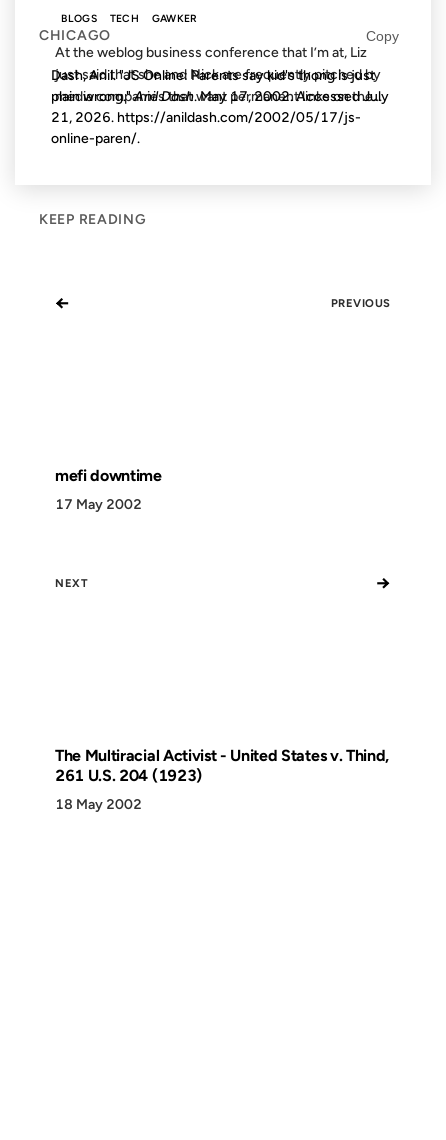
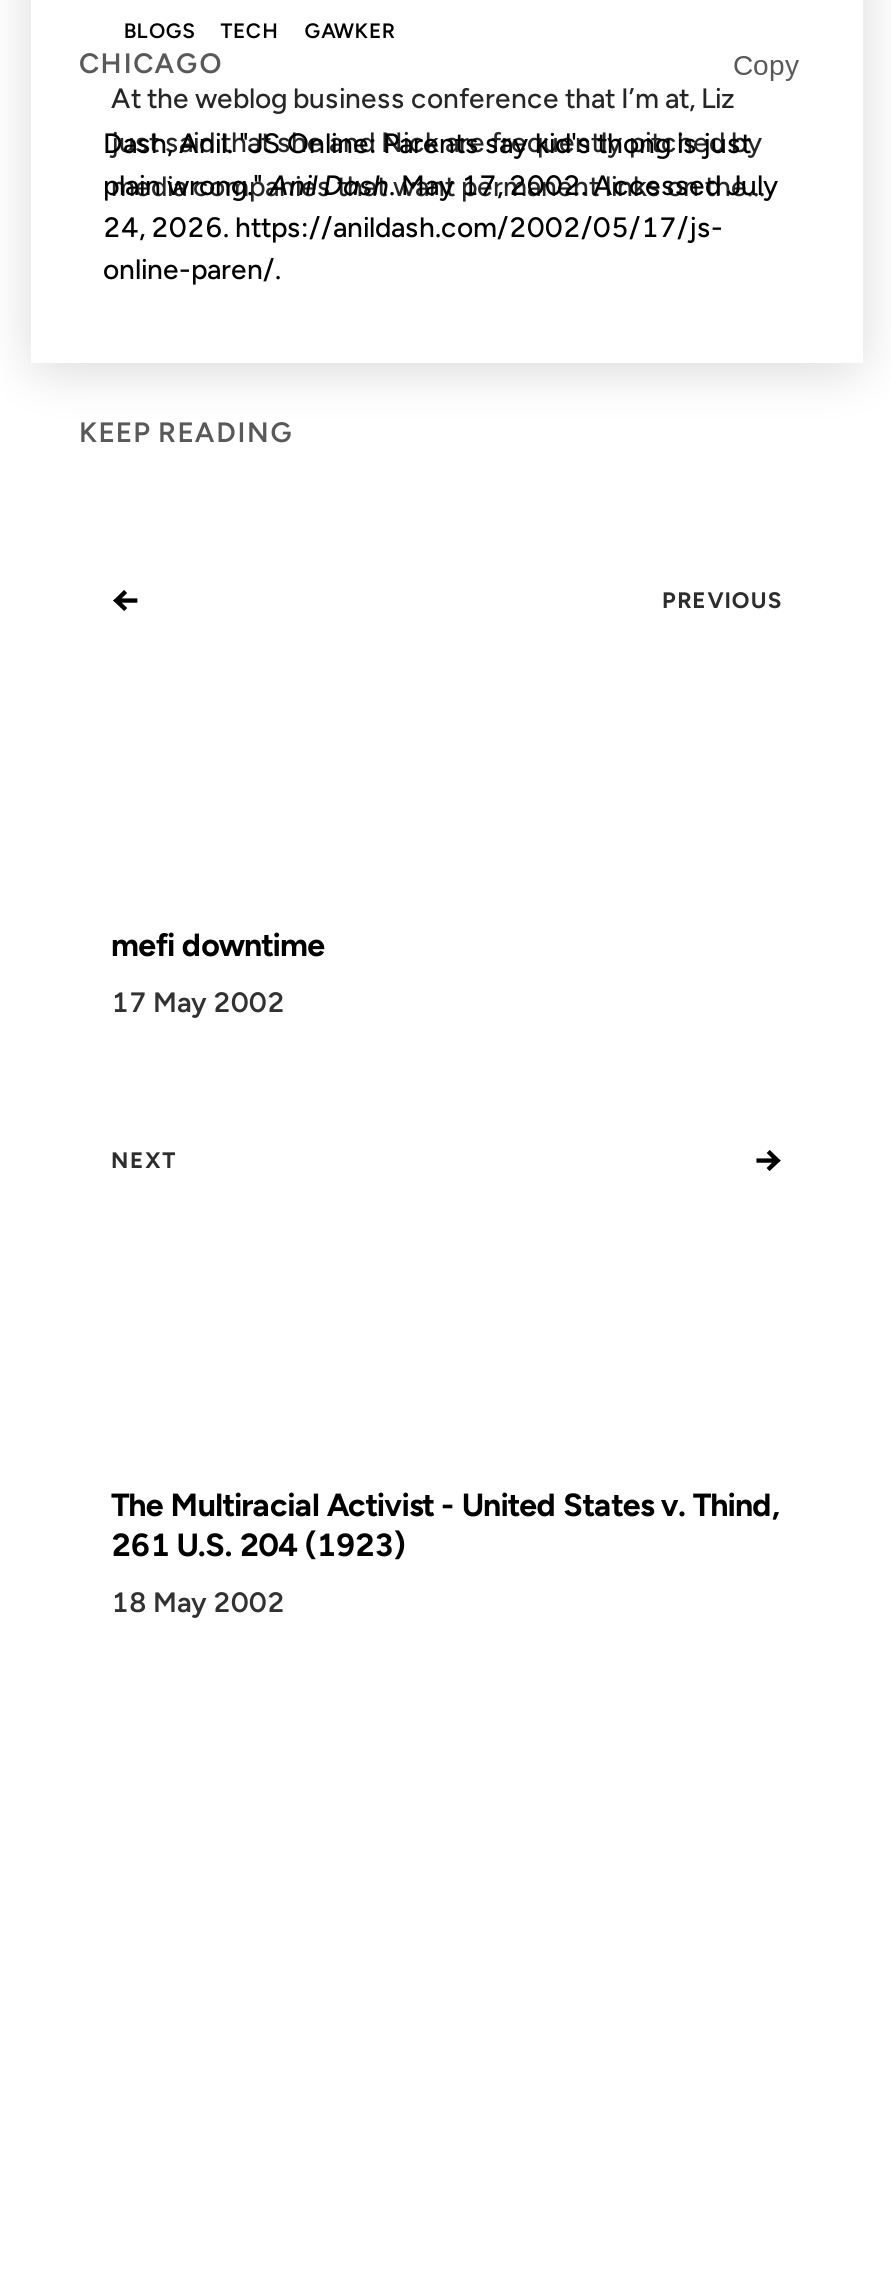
[51,108,361,125] 21, 2026. https://anildash.com/2002/05/17/js- -> [103,211,723,245] 24, 2026. https://anildash.com/2002/05/17/js-

